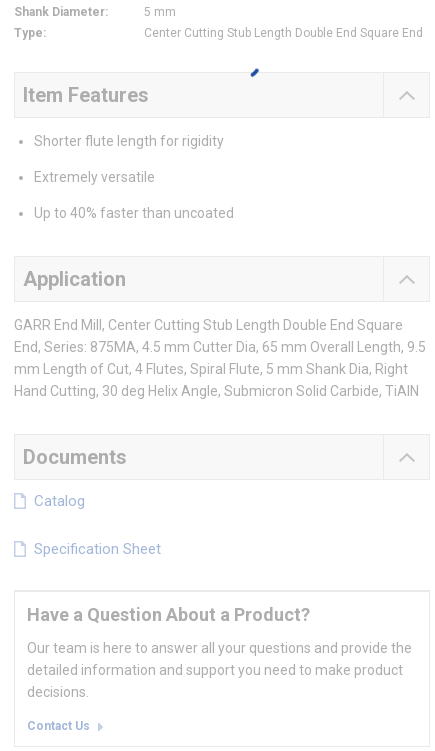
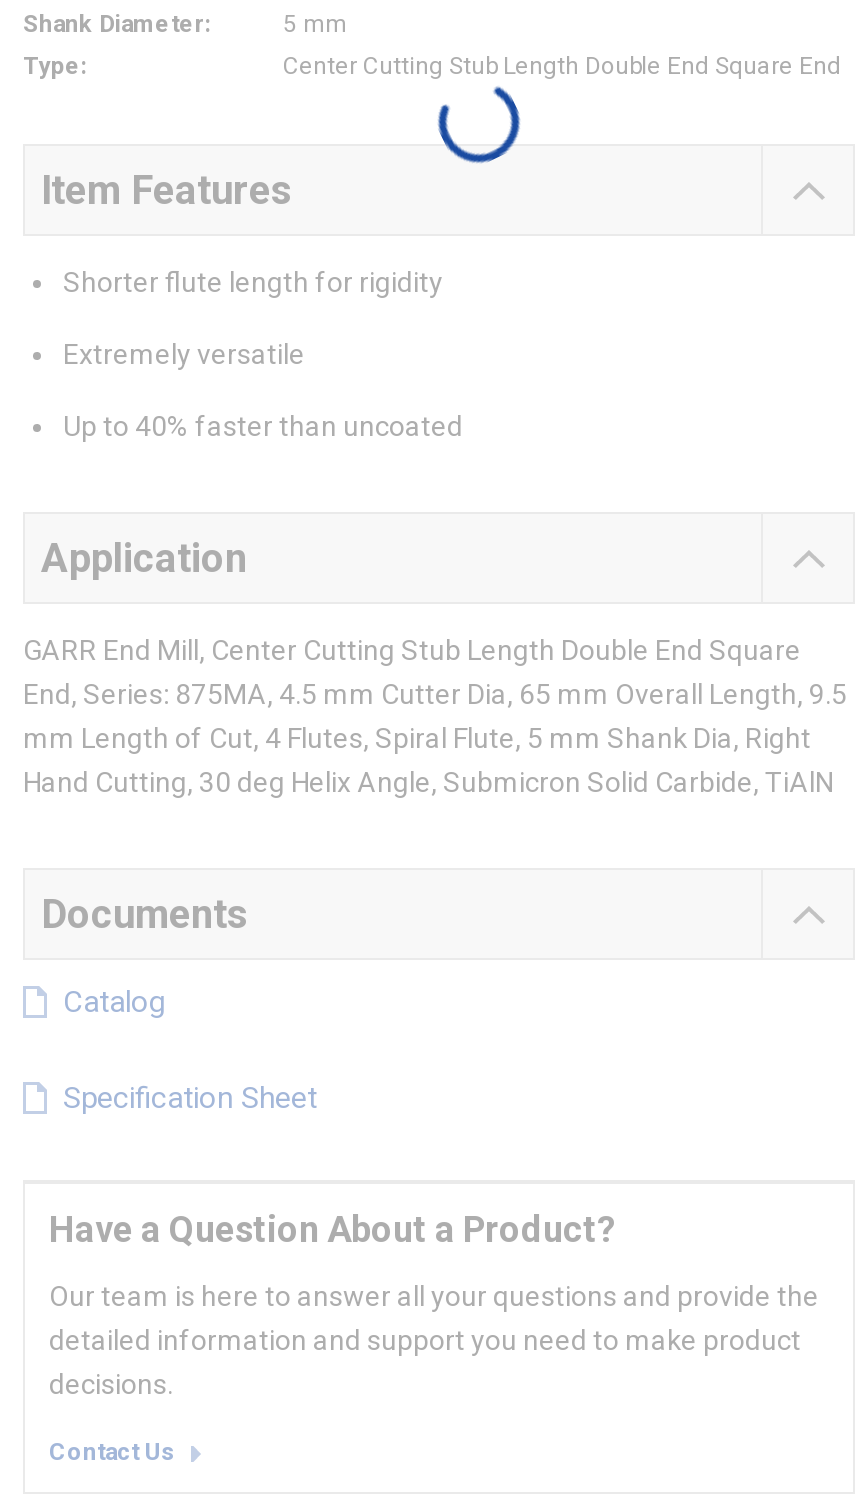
none -> [435,86,523,166] [image]

